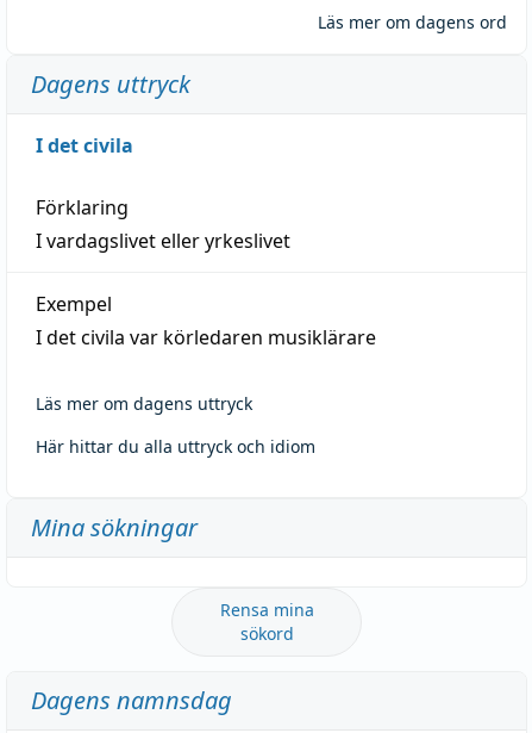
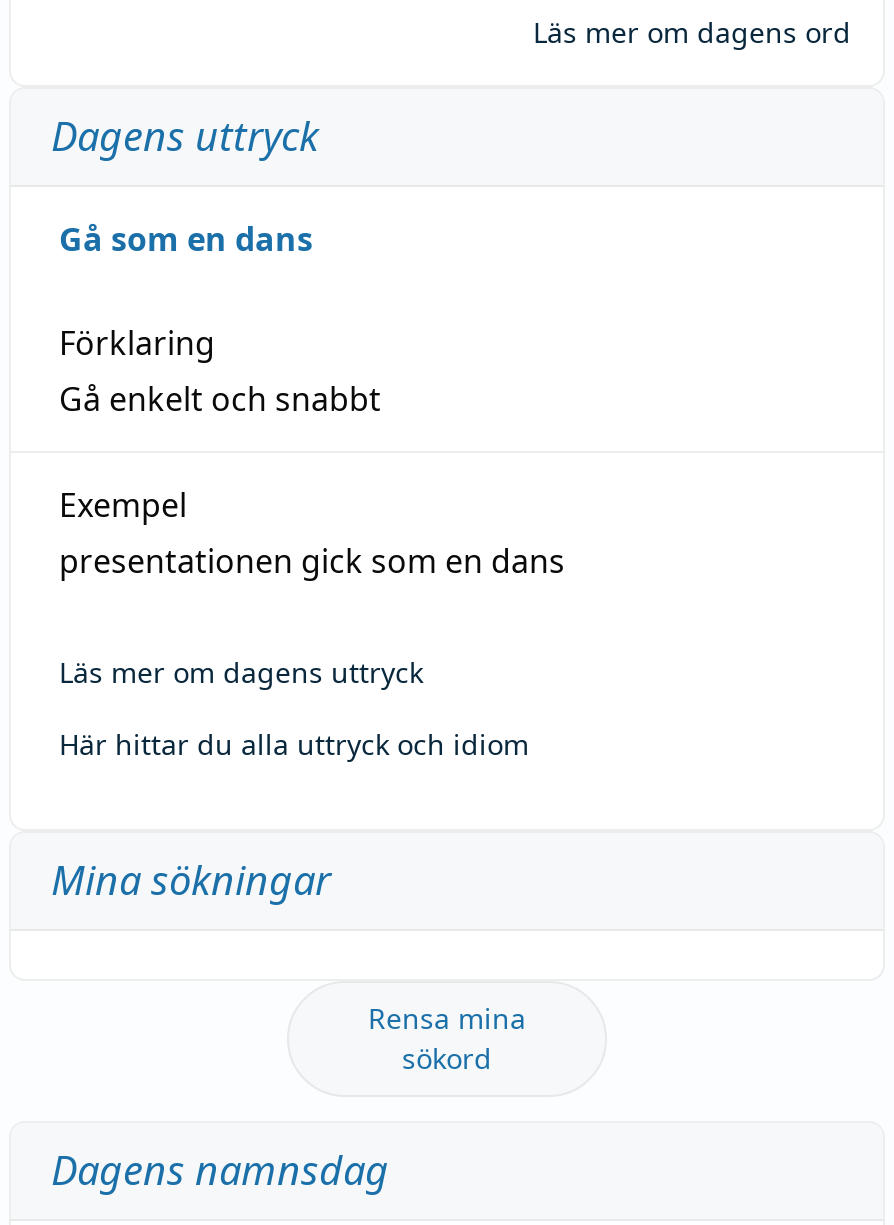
[36,132,133,158] I det civila -> [59,216,313,260] Gå som en dans
[36,227,290,254] I vardagslivet eller yrkeslivet -> [59,376,381,420] Gå enkelt och snabbt
[36,324,376,350] I det civila var körledaren musiklärare -> [59,538,565,582] presentationen gick som en dans

